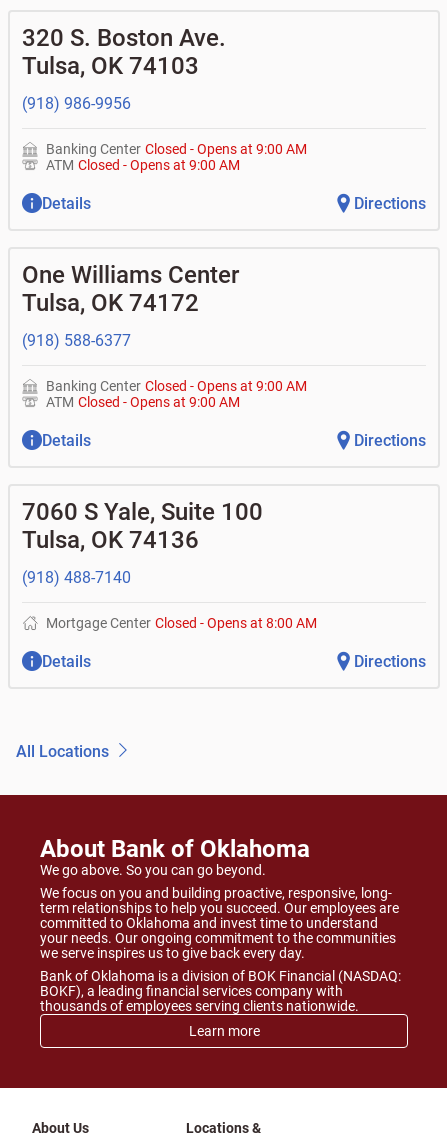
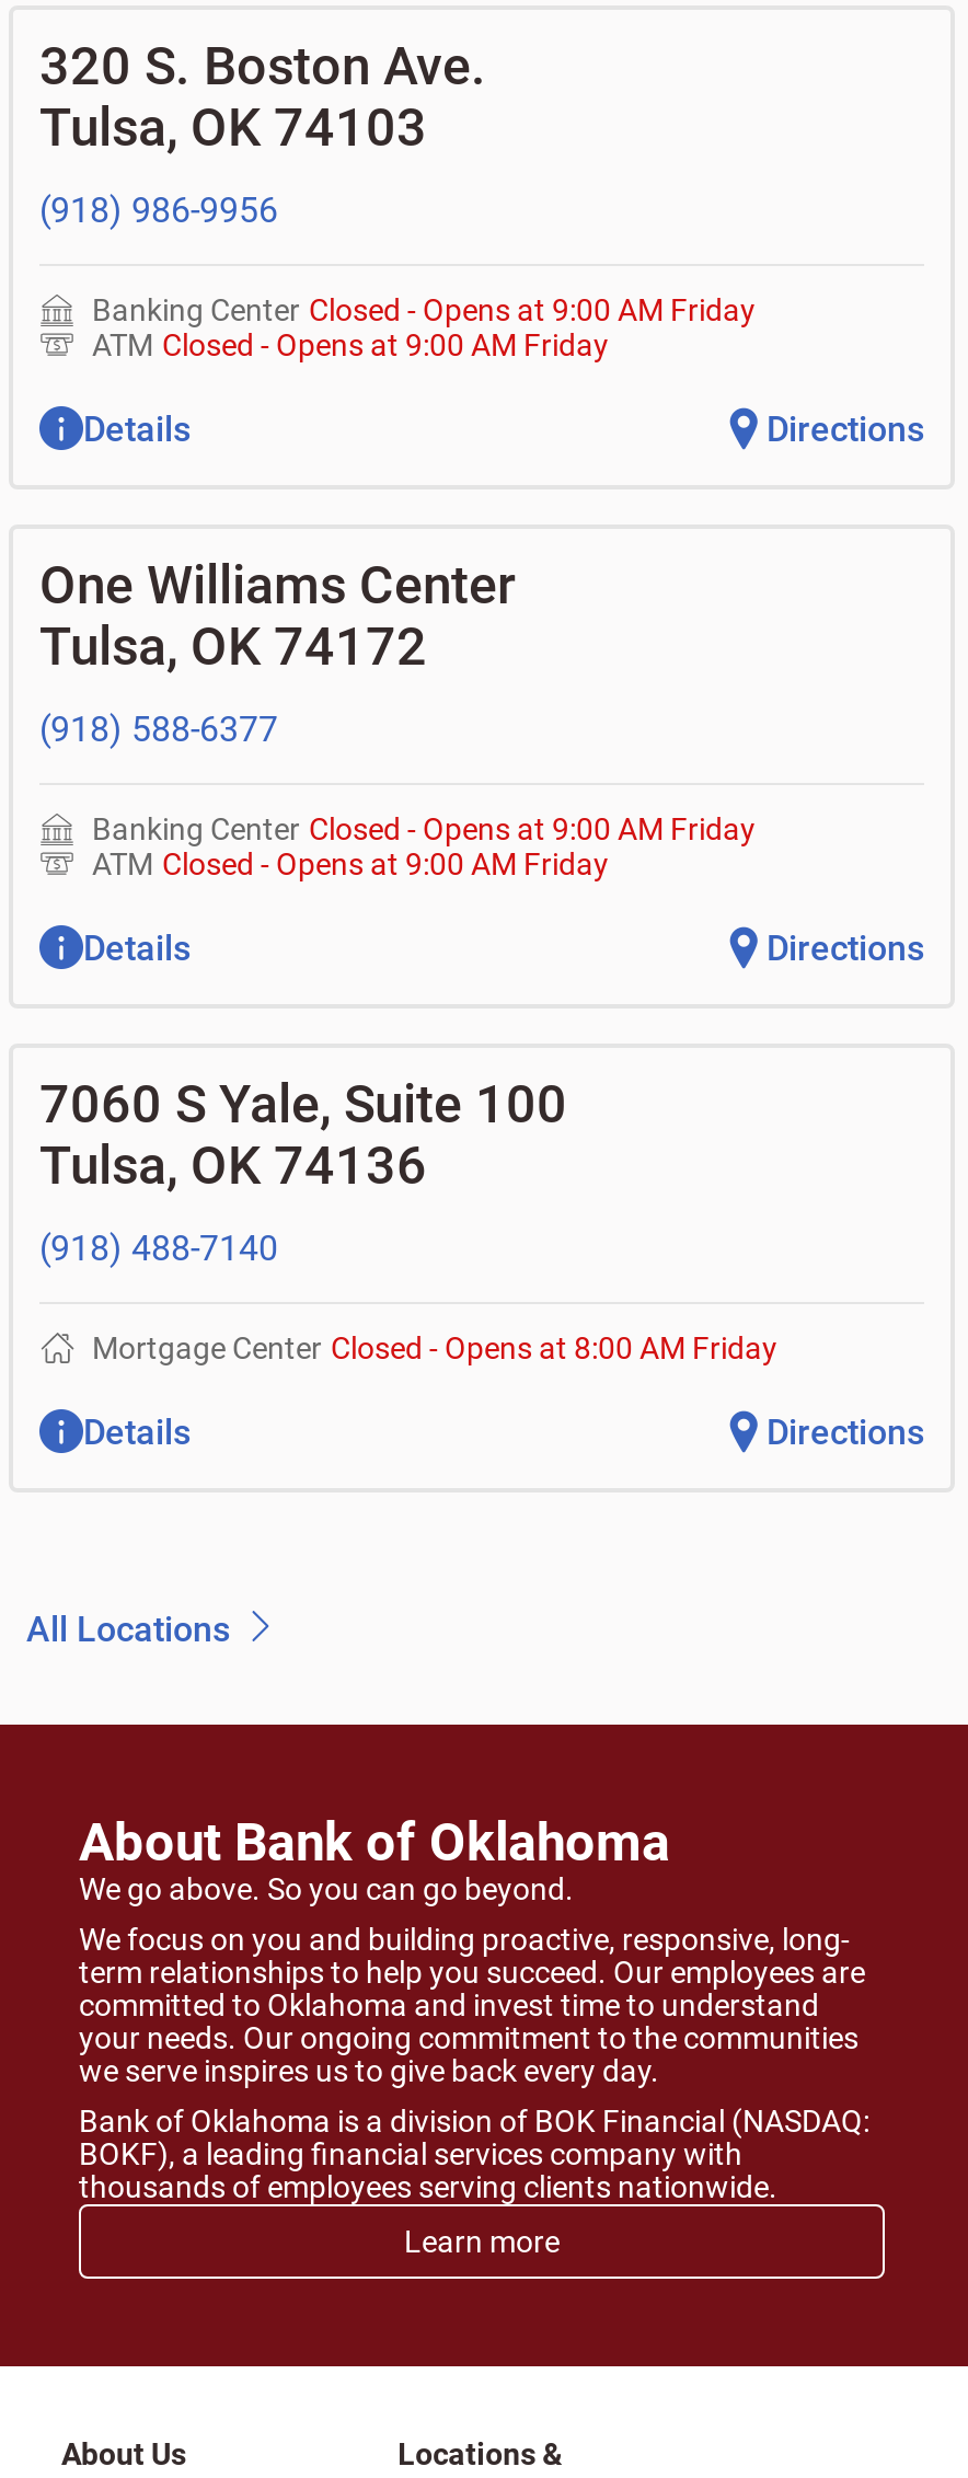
[46,141,307,173] Banking Center Closed - Opens at 9:00 AM | ATM Closed - Opens at 9:00 AM -> [92,292,756,362] Banking Center Closed - Opens at 9:00 AM Friday | ATM Closed - Opens at 9:00 AM Friday
[46,378,307,410] Banking Center Closed - Opens at 9:00 AM | ATM Closed - Opens at 9:00 AM -> [92,811,756,881] Banking Center Closed - Opens at 9:00 AM Friday | ATM Closed - Opens at 9:00 AM Friday
[46,615,317,631] Mortgage Center Closed - Opens at 8:00 AM -> [92,1330,777,1365] Mortgage Center Closed - Opens at 8:00 AM Friday

